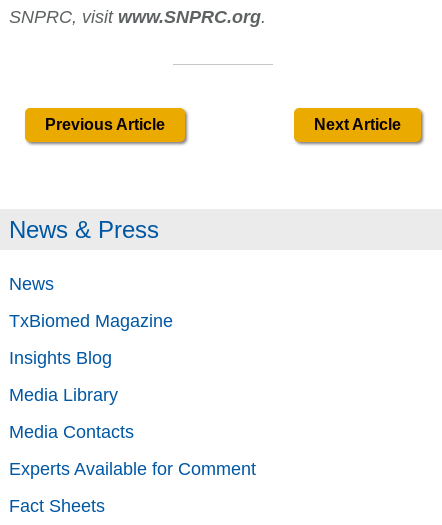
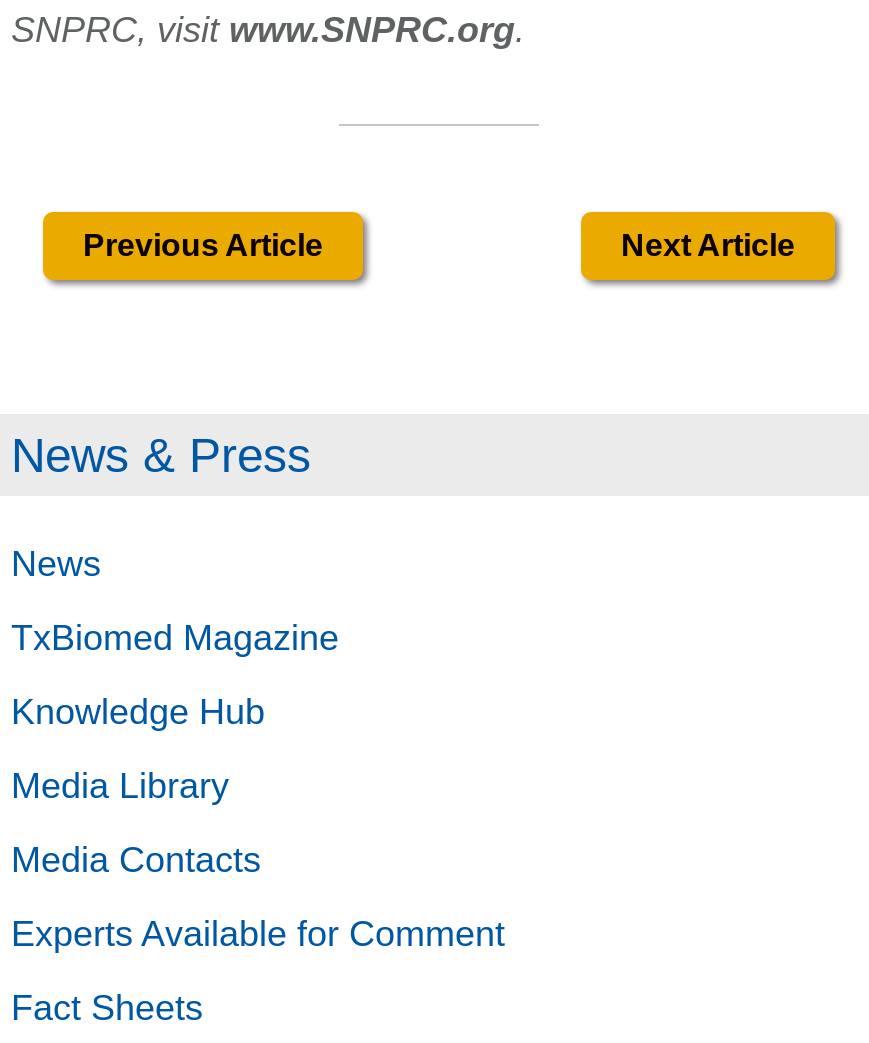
[9,348,112,368] Insights Blog -> [11,692,265,732] Knowledge Hub

